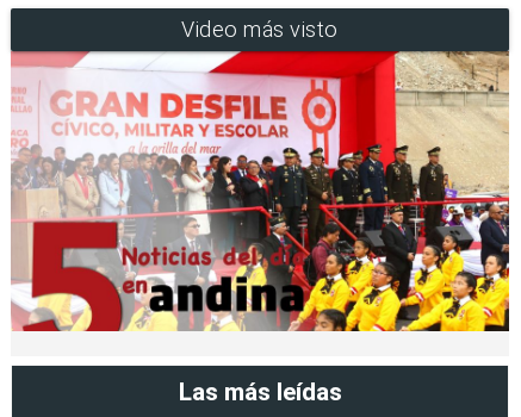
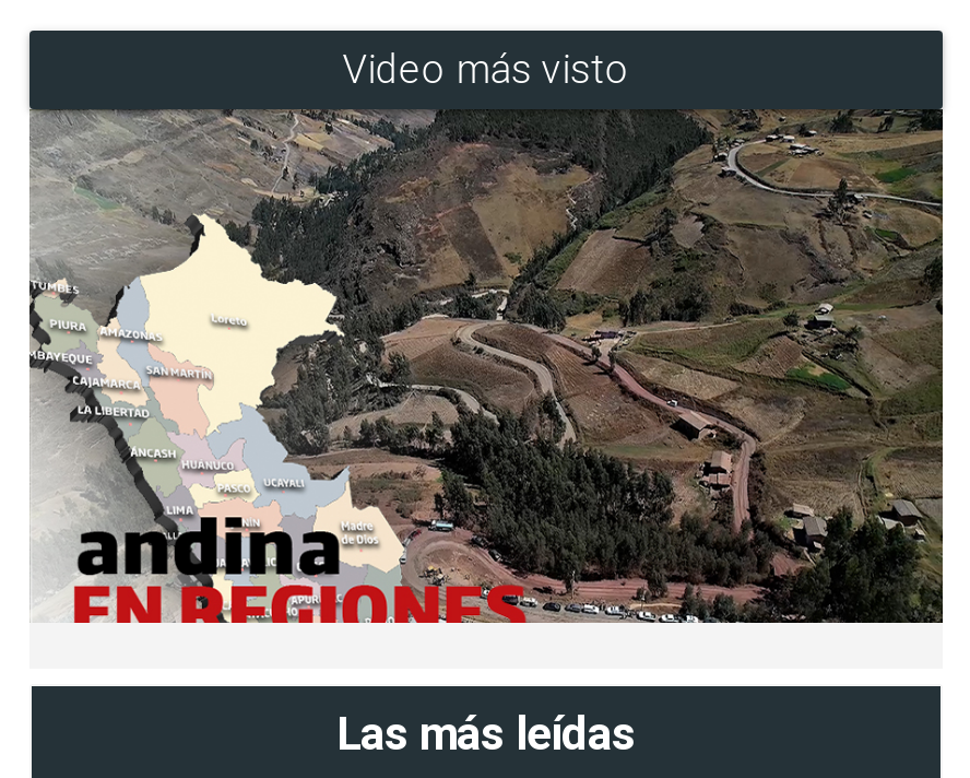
[11,50,510,332] [image] -> [27,109,945,625] [image]

